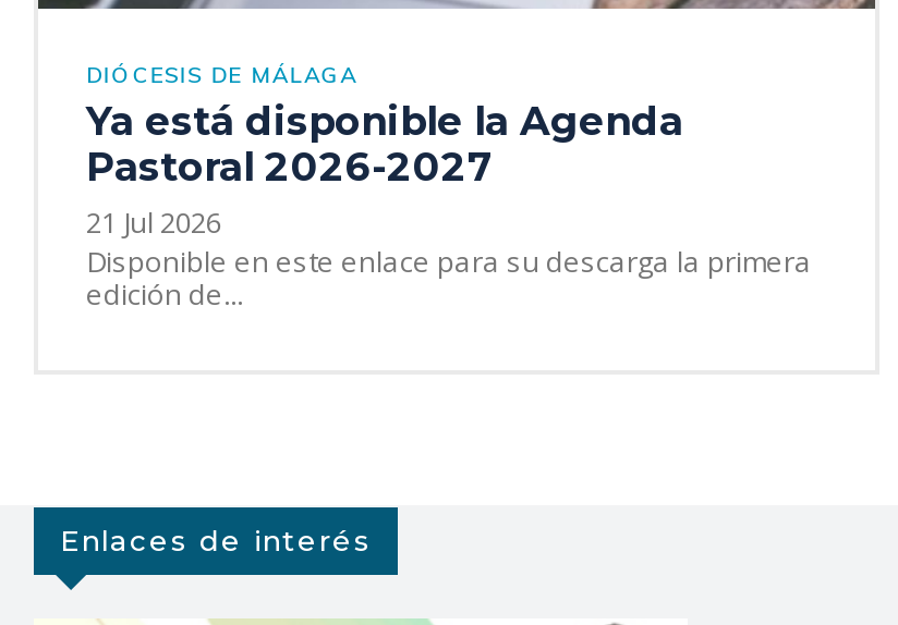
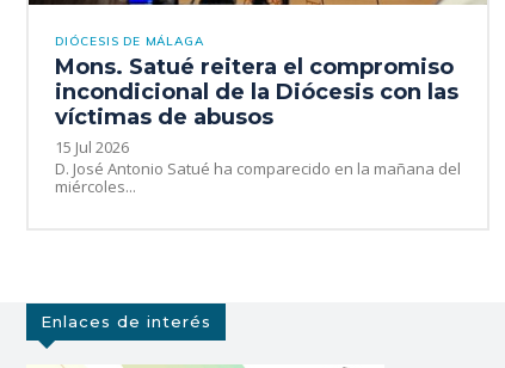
[86,97,812,313] Ya está disponible la Agenda | Pastoral 2026-2027 | 21 Jul 2026 | Disponible en este enlace para su descarga la primera | edición de... -> [55,53,461,197] Mons. Satué reitera el compromiso | incondicional de la Diócesis con las | víctimas de abusos | 15 Jul 2026 | D. José Antonio Satué ha comparecido en la mañana del | miércoles...

